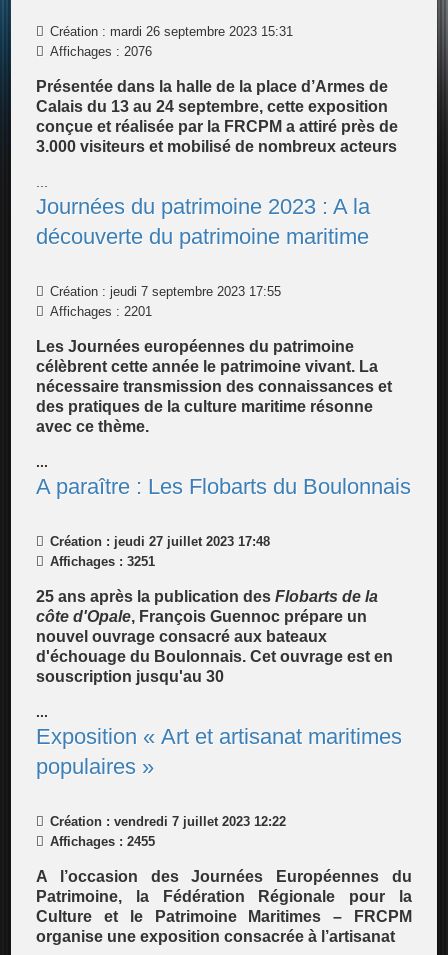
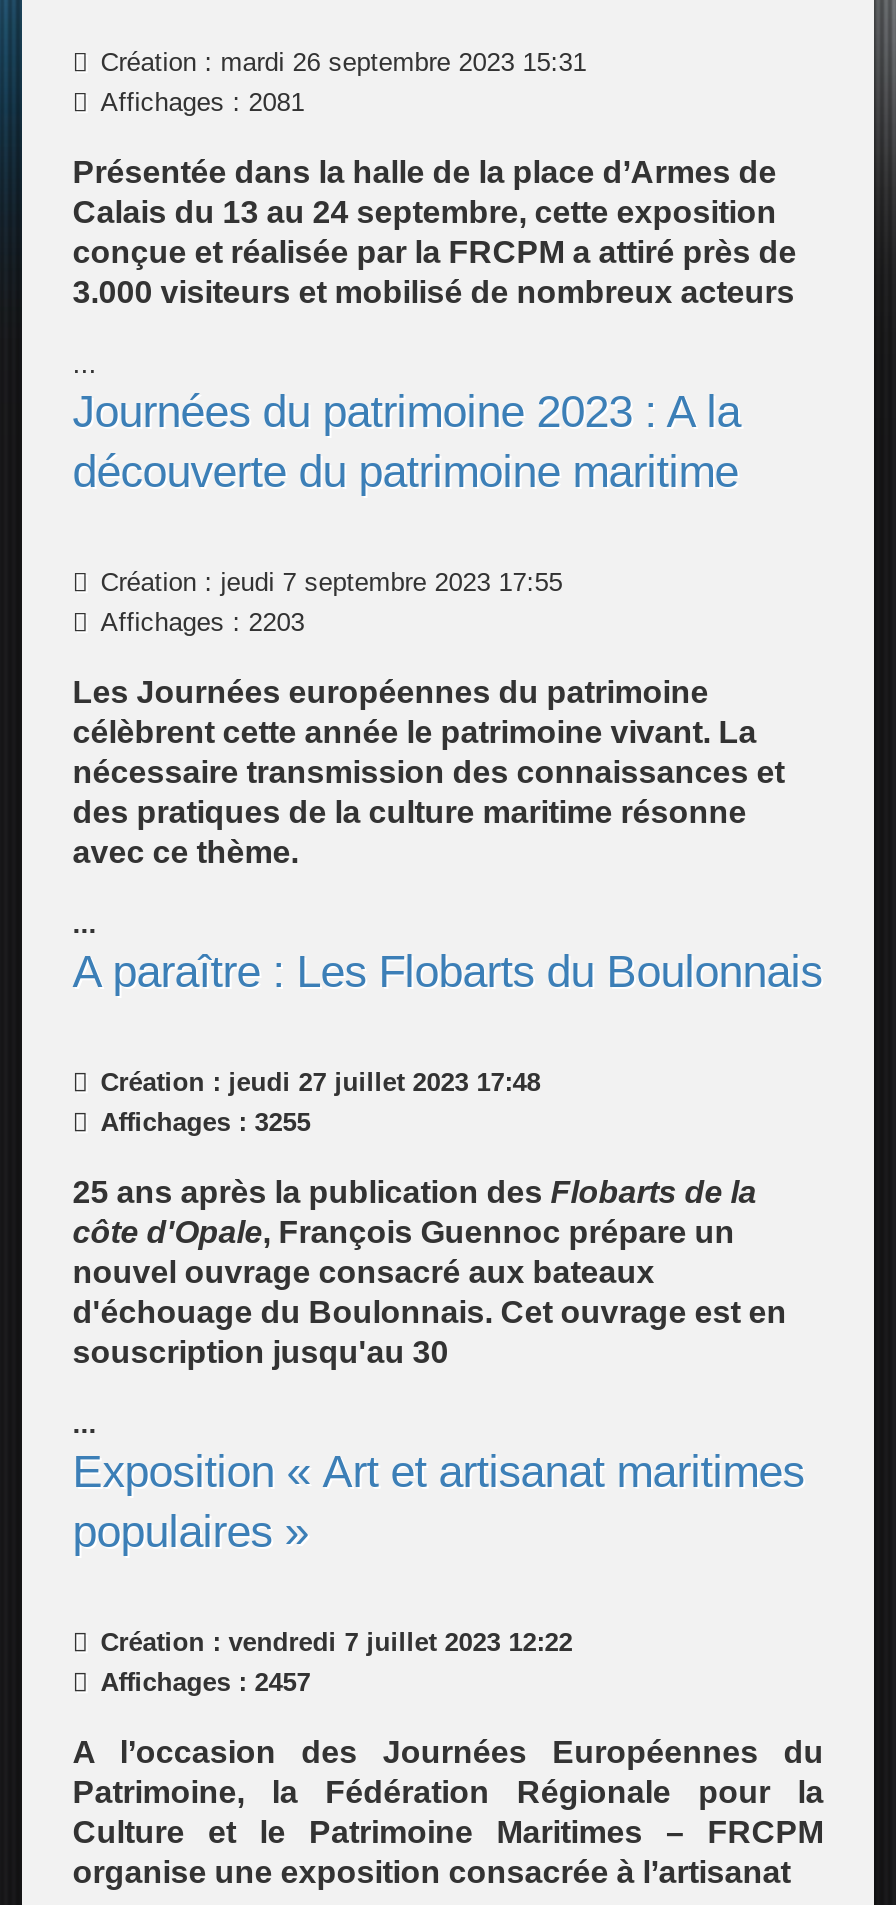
[46,44,152,59] Affichages : 2076 -> [92,87,304,117] Affichages : 2081
[46,304,152,319] Affichages : 2201 -> [92,607,304,637] Affichages : 2203
[46,554,155,569] Affichages : 3251 -> [92,1107,310,1137] Affichages : 3255
[46,834,155,849] Affichages : 2455 -> [92,1667,310,1697] Affichages : 2457

